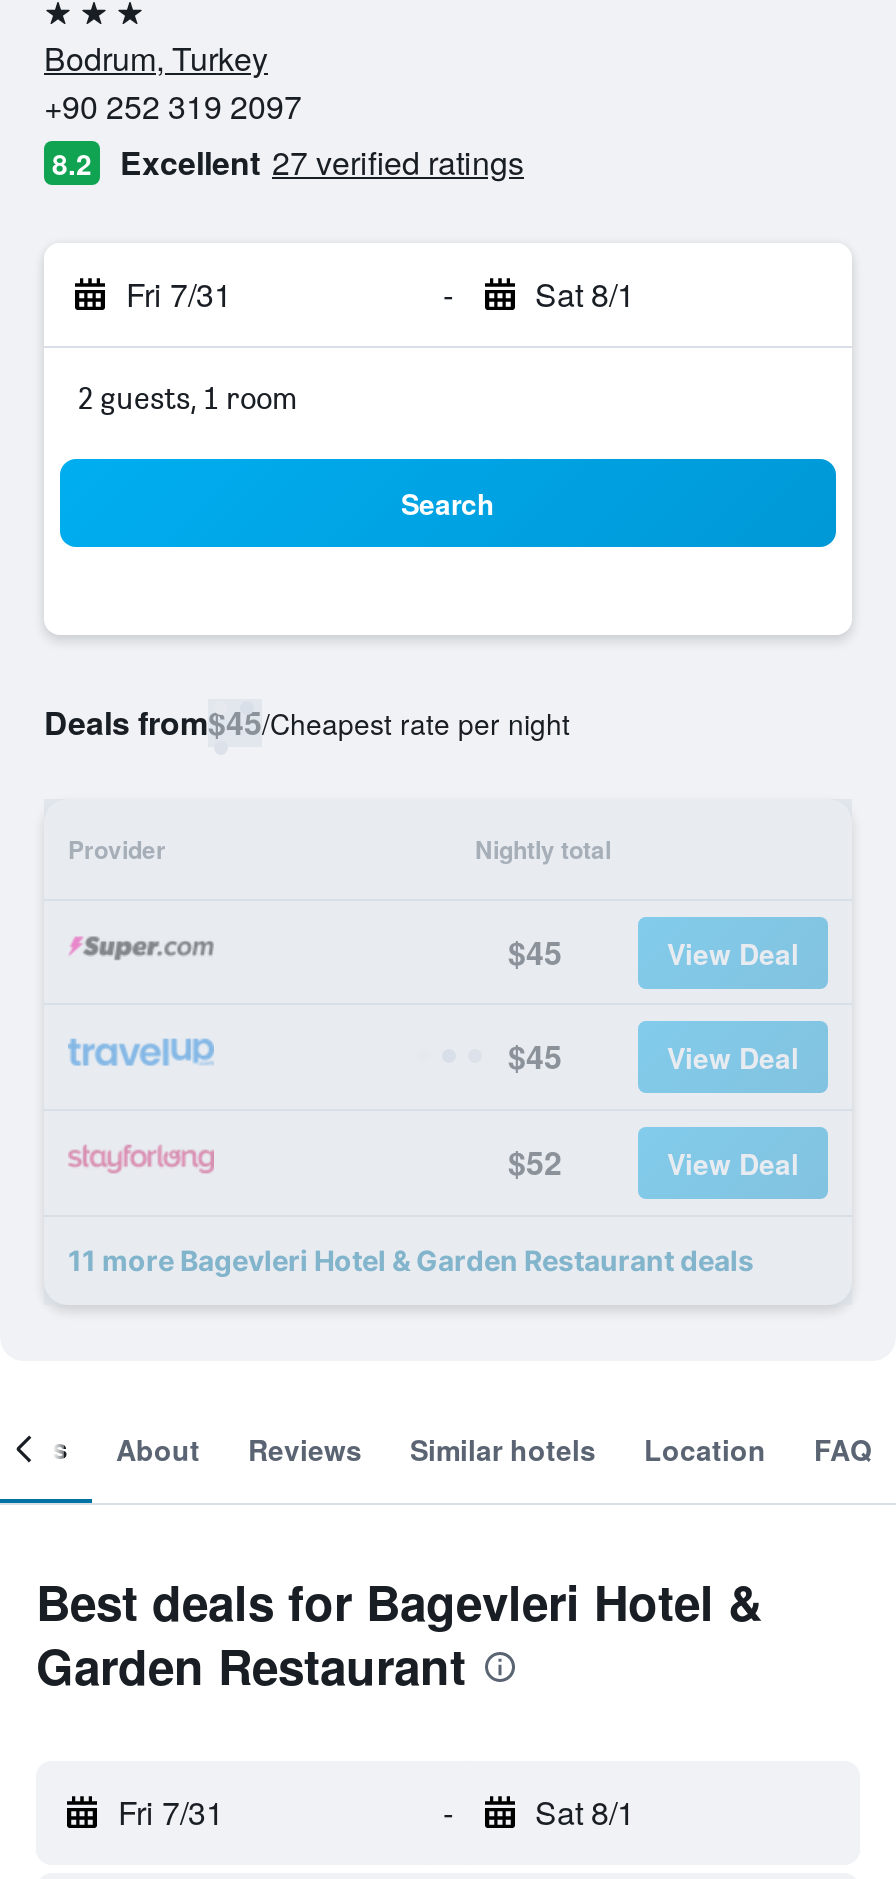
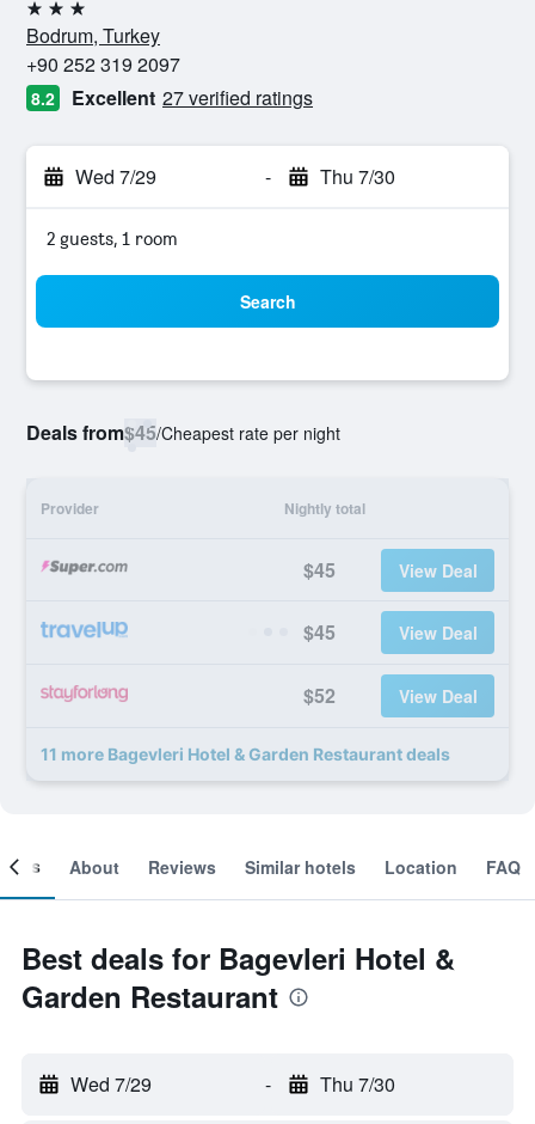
[126,271,232,317] Fri 7/31 -> [75,163,156,190] Wed 7/29
[535,271,635,317] Sat 8/1 -> [319,163,395,190] Thu 7/30
[118,1789,224,1835] Fri 7/31 -> [70,1070,152,1098] Wed 7/29
[535,1789,635,1835] Sat 8/1 -> [319,1070,395,1098] Thu 7/30

